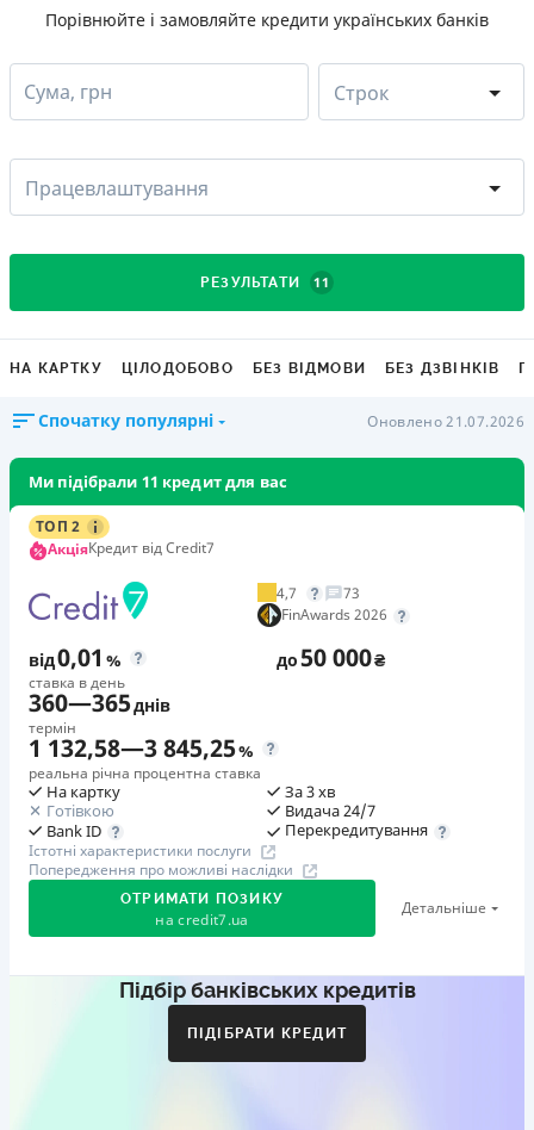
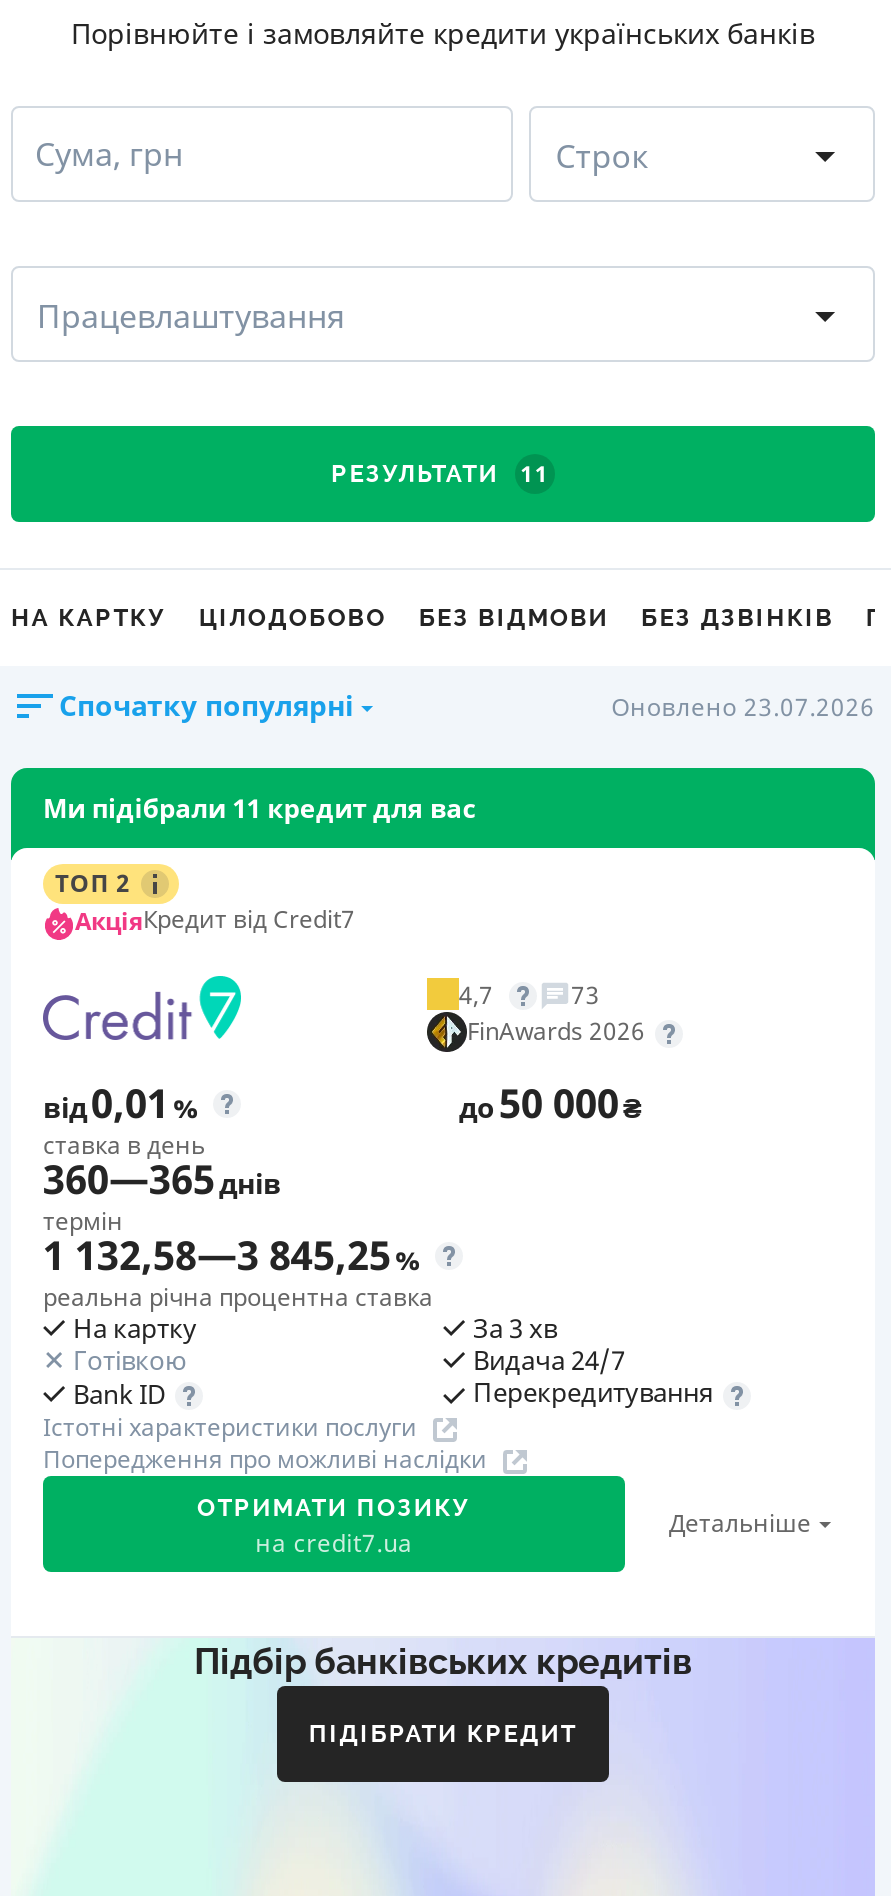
[367,412,524,432] Оновлено 21.07.2026 -> [611,691,875,725] Оновлено 23.07.2026

